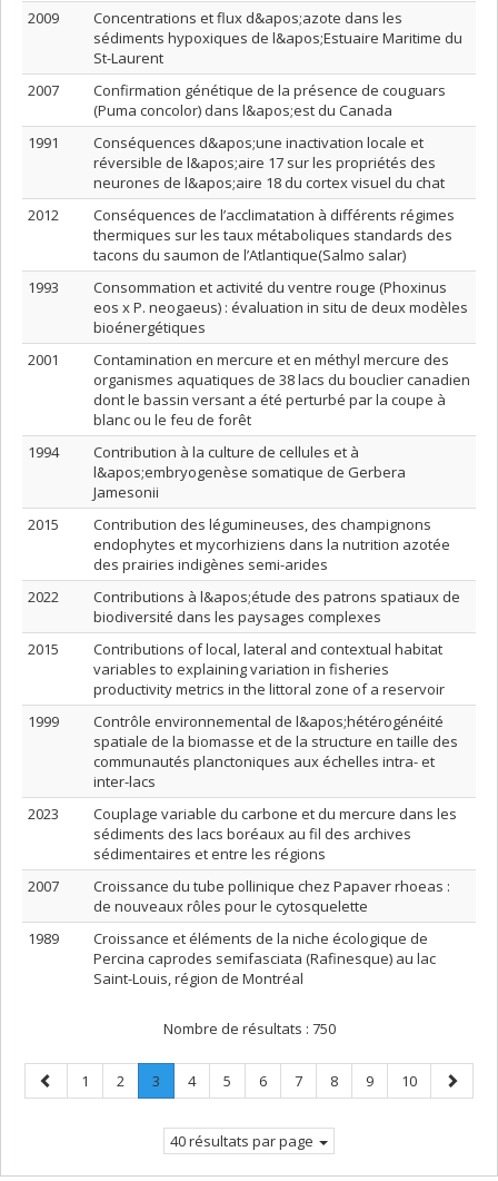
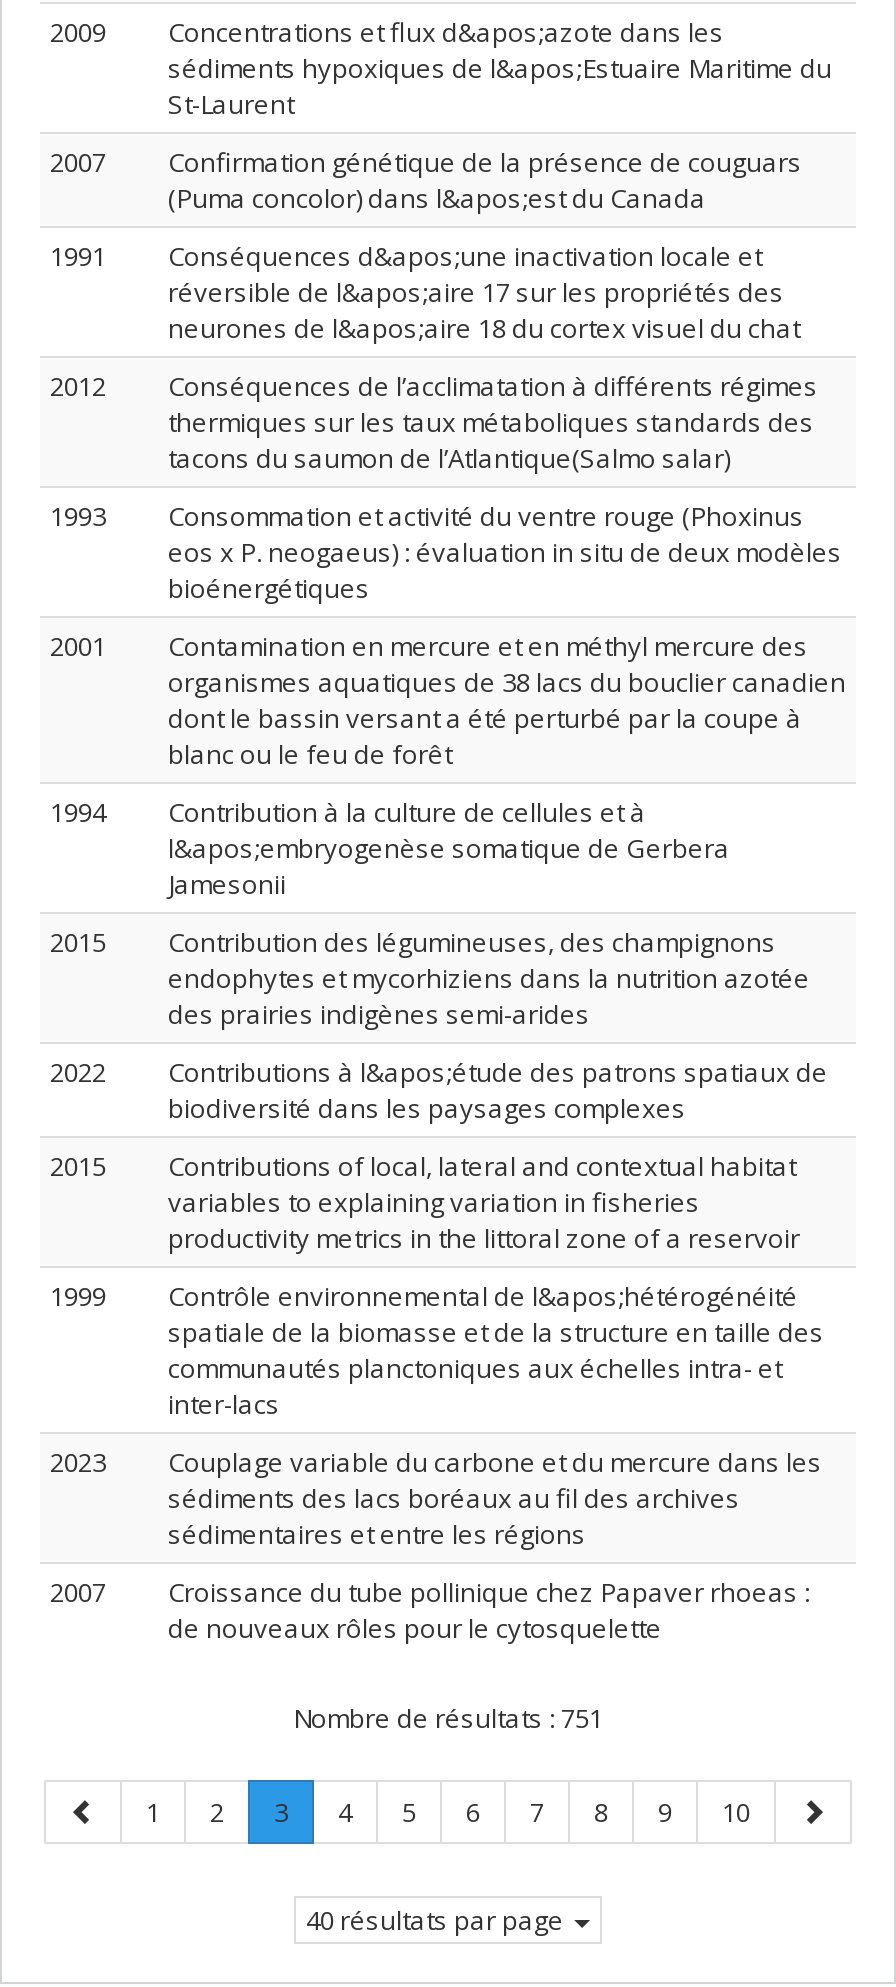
[28,928,436,1039] 1989 | Croissance et éléments de la niche écologique de | Percina caprodes semifasciata (Rafinesque) au lac | Saint-Louis, région de Montréal | Nombre de résultats : 750 -> [293,1700,603,1736] Nombre de résultats : 751

